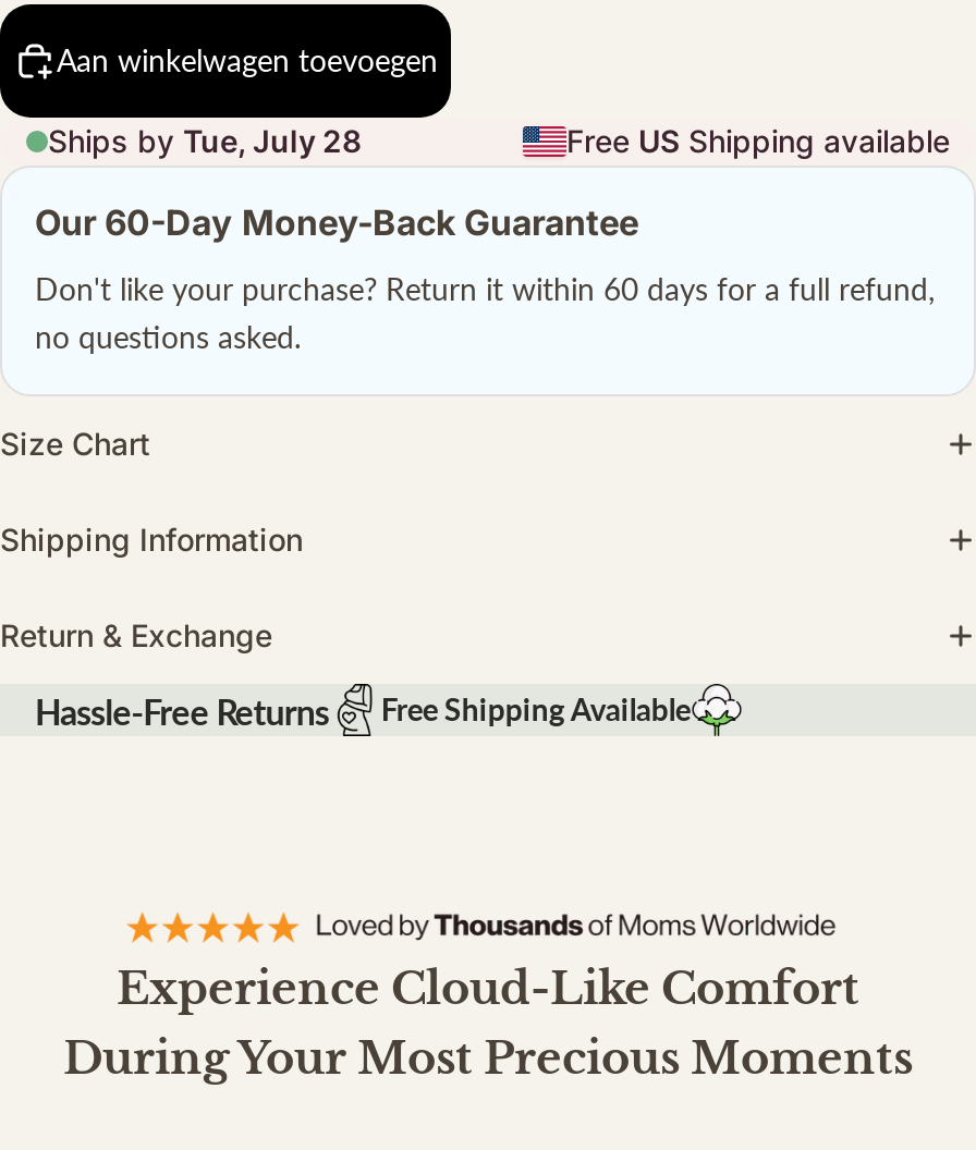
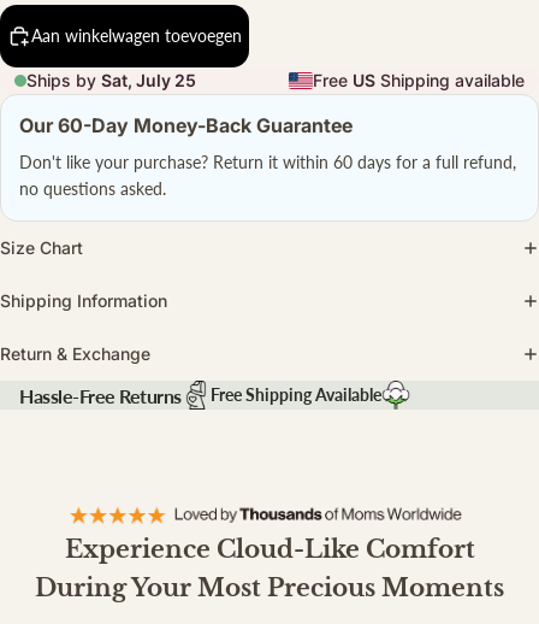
[48,122,362,159] Ships by Tue, July 28 -> [26,70,196,90] Ships by Sat, July 25

